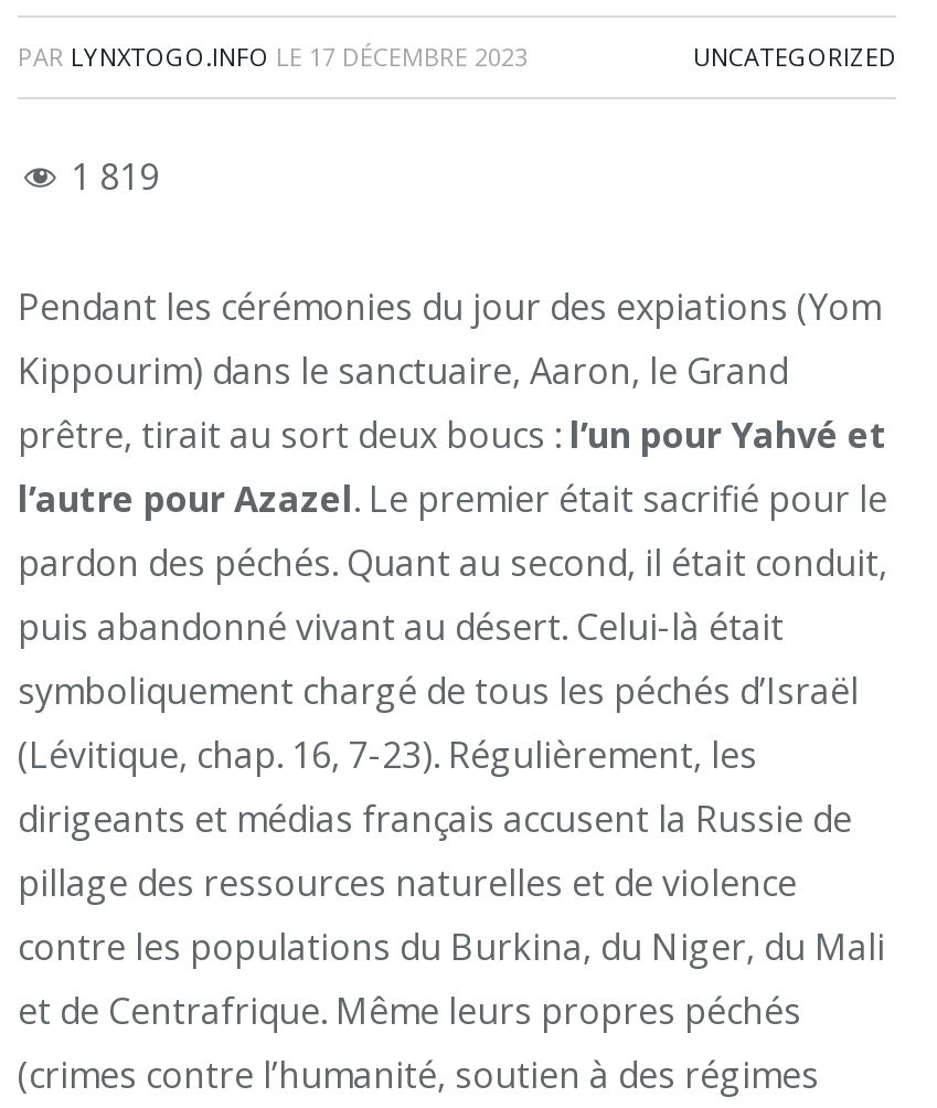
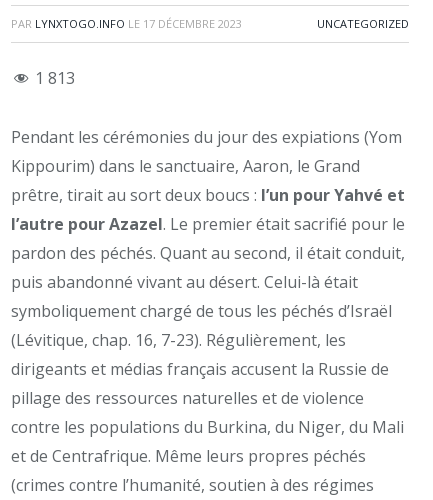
[71,152,159,201] 1 819 -> [35,67,75,89] 1 813

